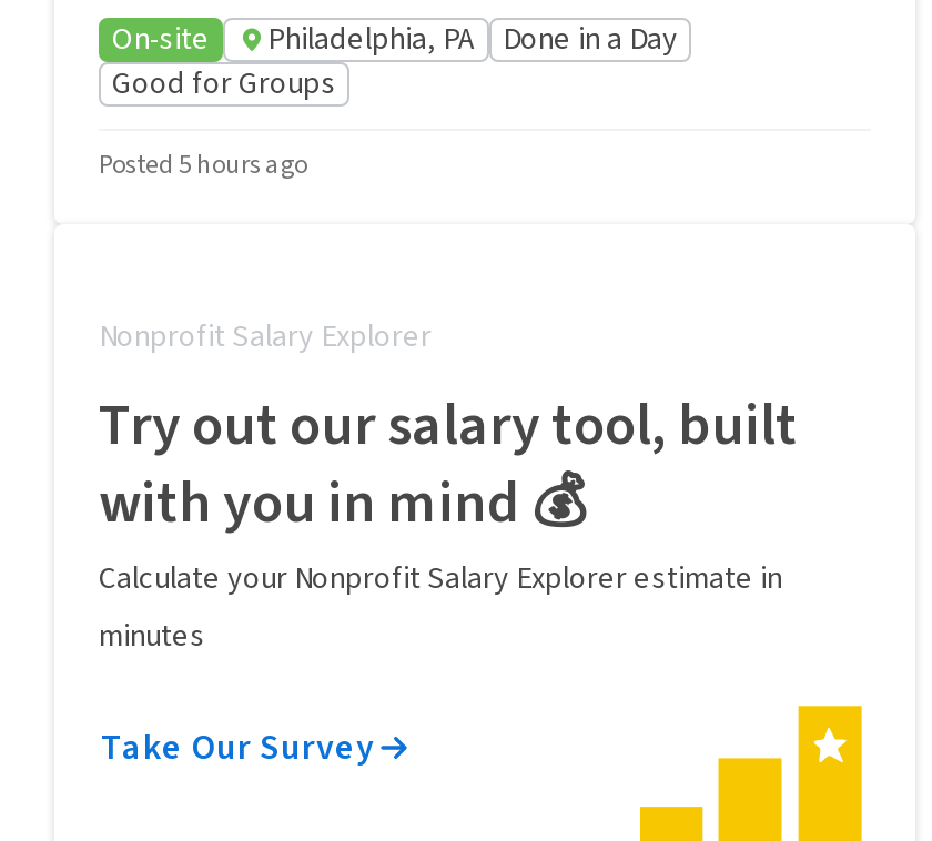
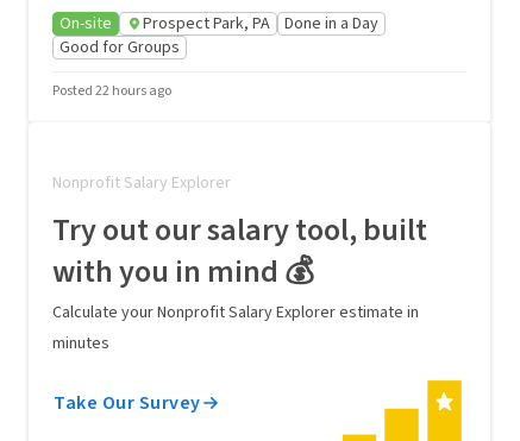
[267,18,678,62] Philadelphia, PA Done in a Day -> [143,12,378,36] Prospect Park, PA Done in a Day
[99,146,307,184] Posted 5 hours ago -> [52,81,171,101] Posted 22 hours ago

